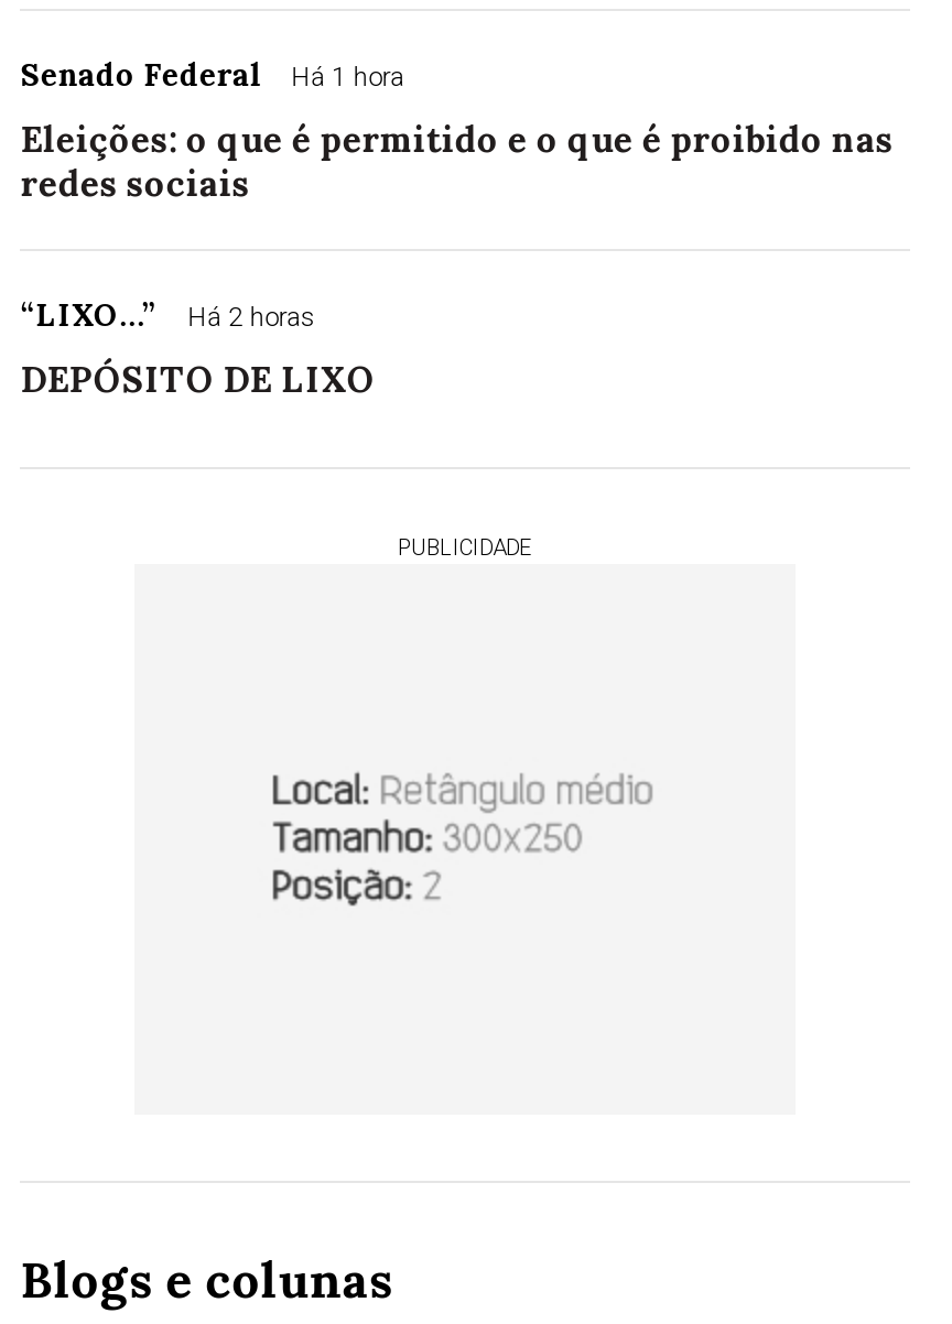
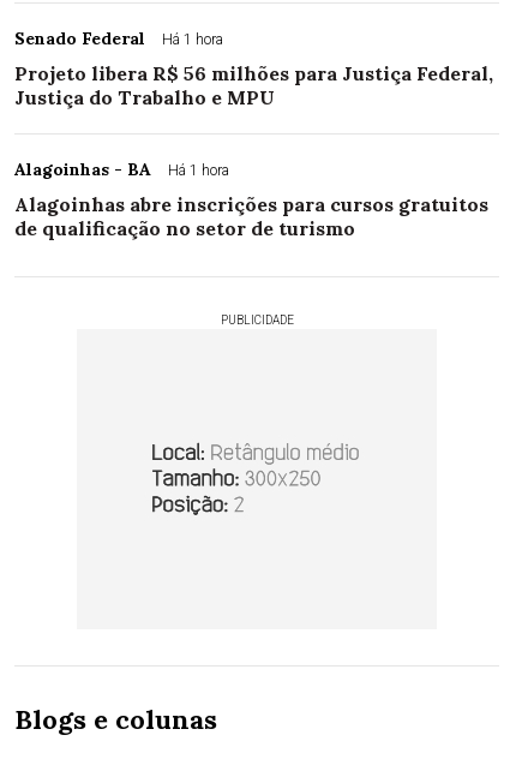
[21,118,893,206] Eleições: o que é permitido e o que é proibido nas | redes sociais -> [15,62,494,110] Projeto libera R$ 56 milhões para Justiça Federal, | Justiça do Trabalho e MPU
[21,296,316,336] “LIXO...” | Há 2 horas -> [15,159,230,181] Alagoinhas - BA | Há 1 hora
[21,358,376,402] DEPÓSITO DE LIXO -> [15,193,489,241] Alagoinhas abre inscrições para cursos gratuitos | de qualificação no setor de turismo

